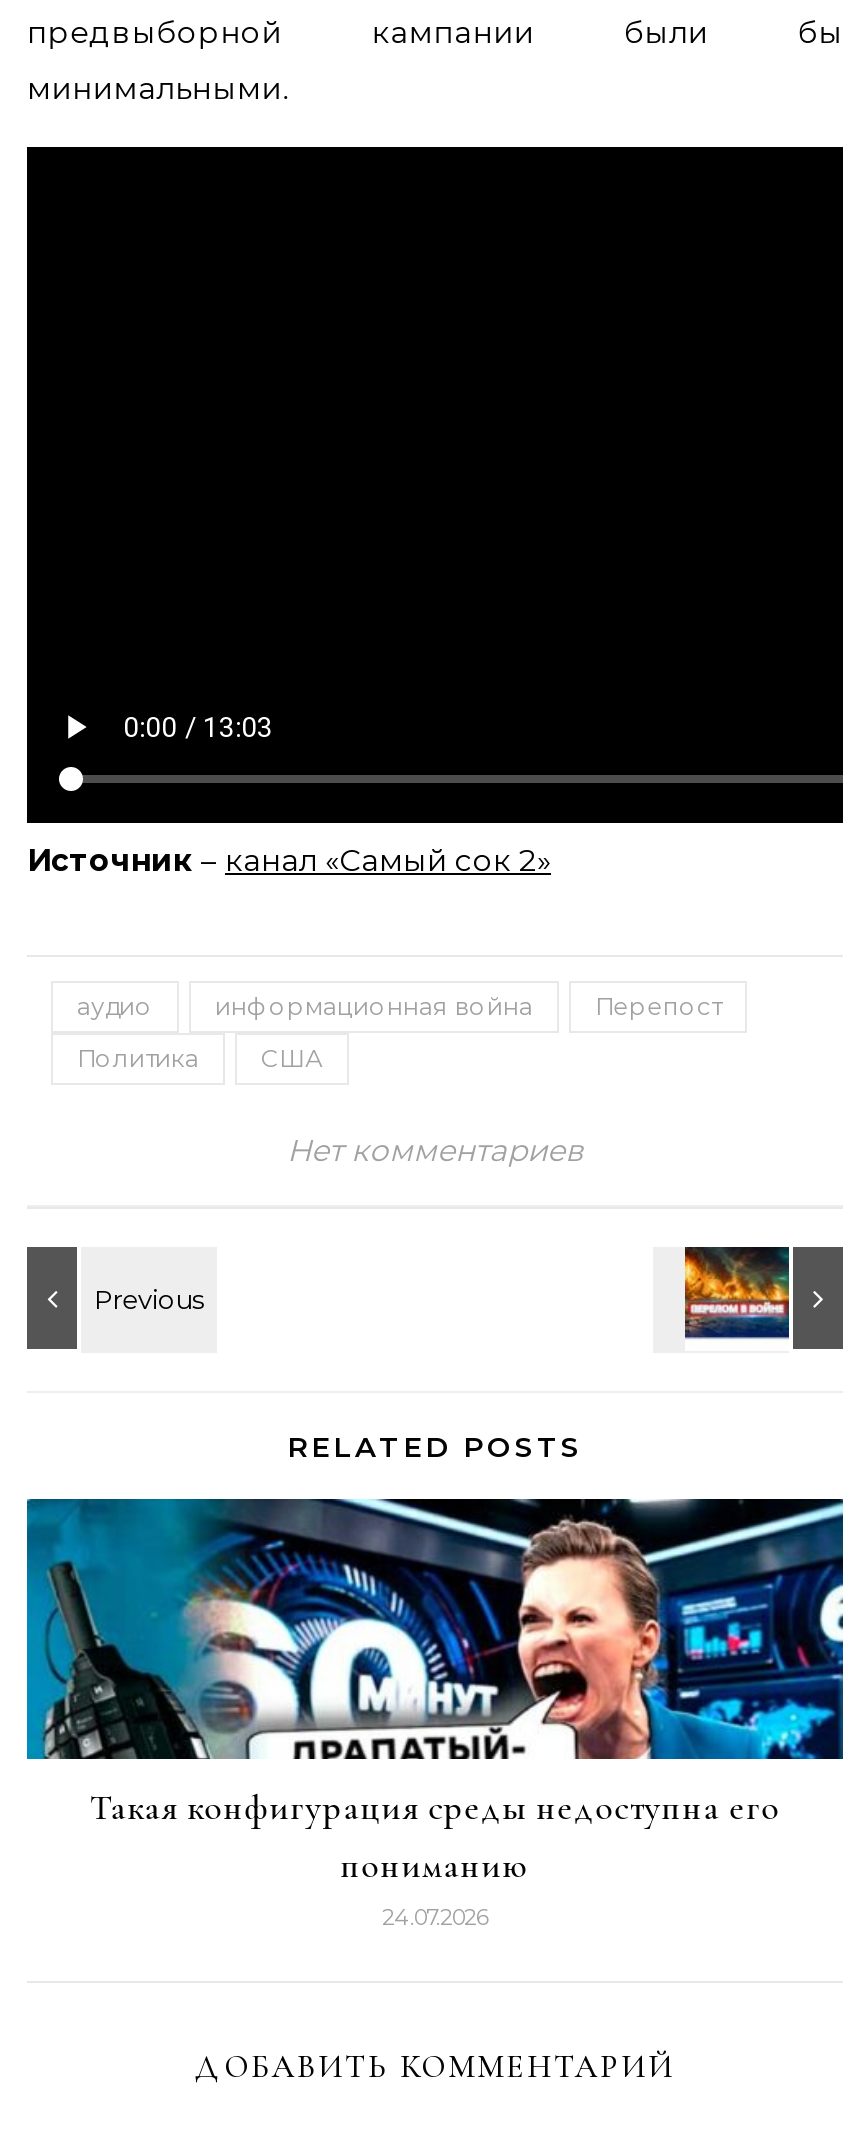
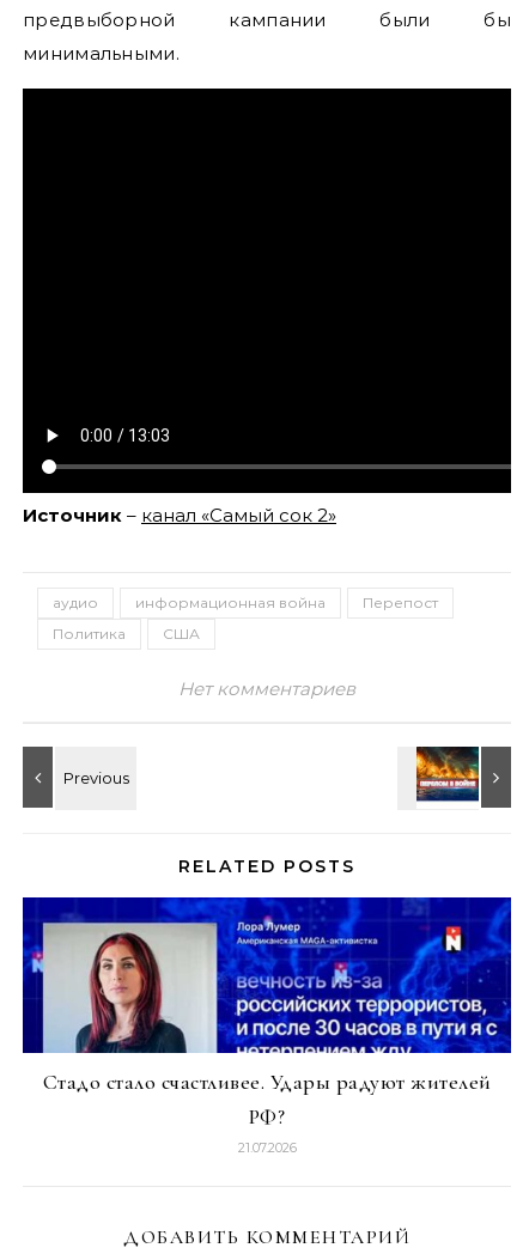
[25,1497,845,1931] [image] | Такая конфигурация среды недоступна его | пониманию | 24.07.2026 -> [22,896,512,1156] [image] | Стадо стало счастливее. Удары радуют жителей | РФ? | 21.07.2026

